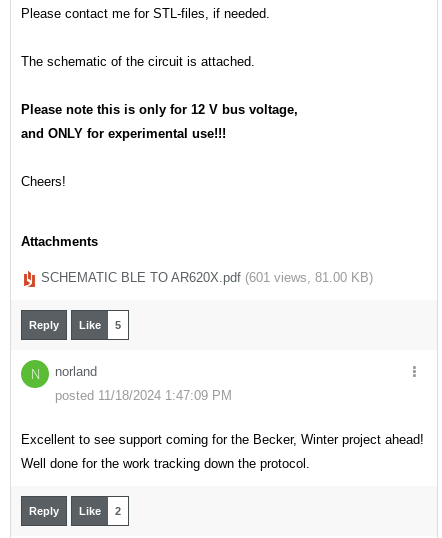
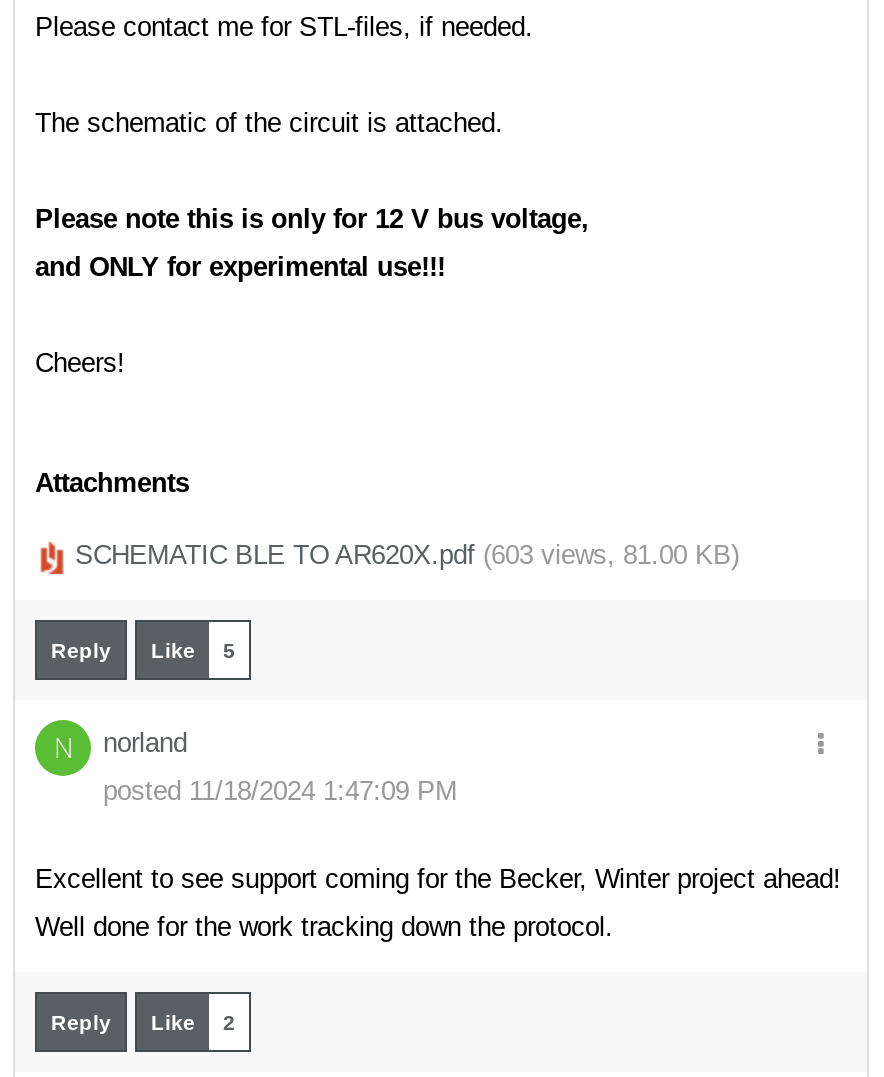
[41,270,373,285] SCHEMATIC BLE TO AR620X.pdf (601 views, 81.00 KB) -> [75,541,739,571] SCHEMATIC BLE TO AR620X.pdf (603 views, 81.00 KB)

